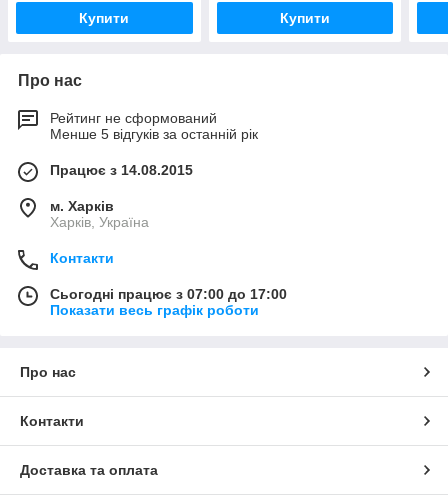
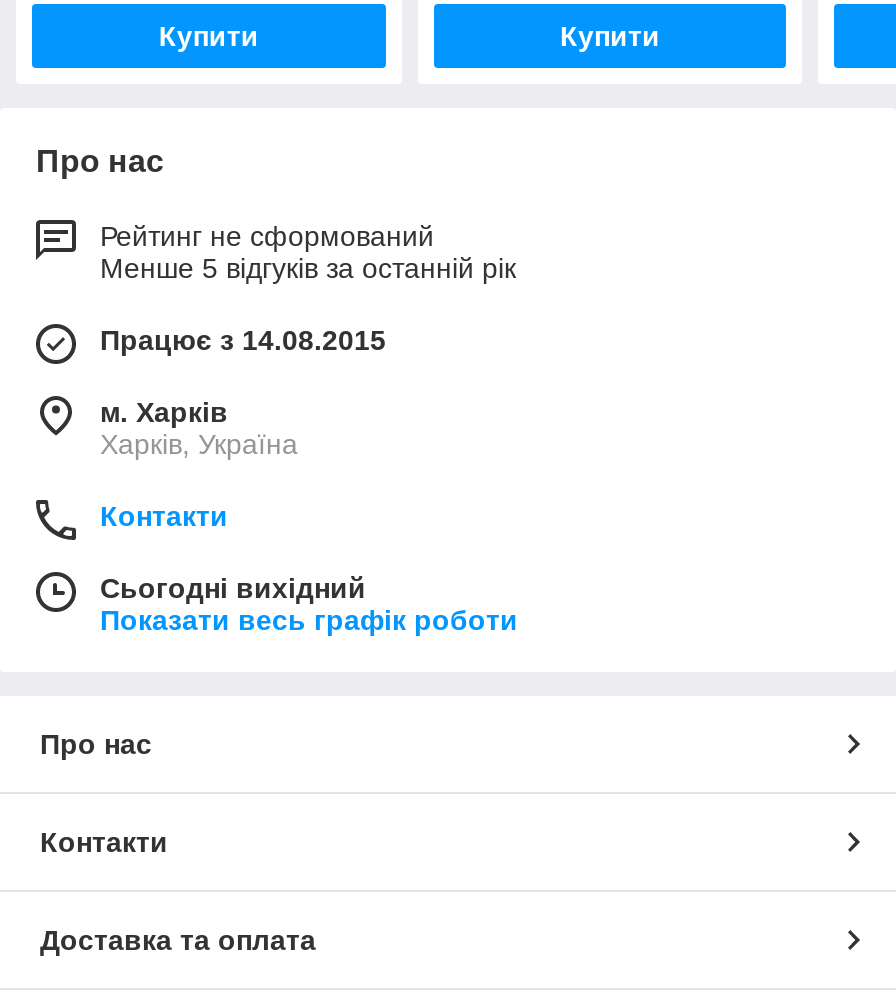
[50,286,287,302] Сьогодні працює з 07:00 до 17:00 -> [100,573,366,605] Сьогодні вихідний

